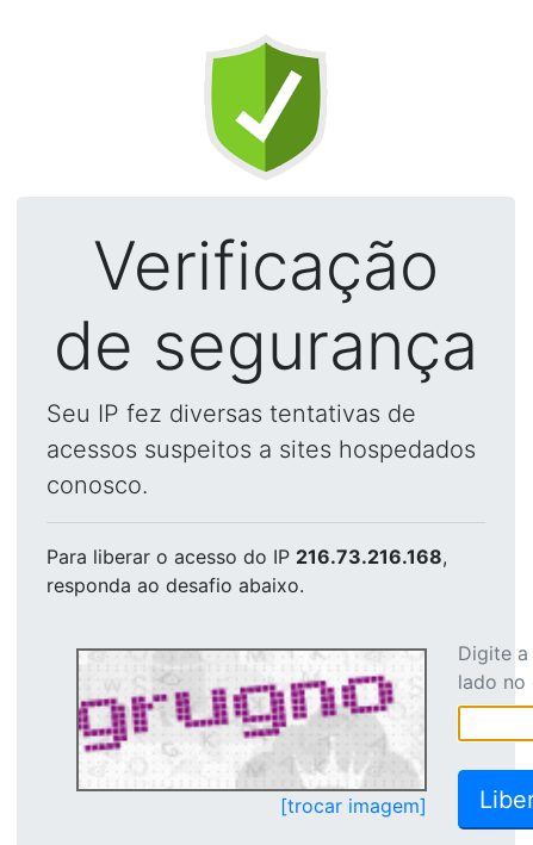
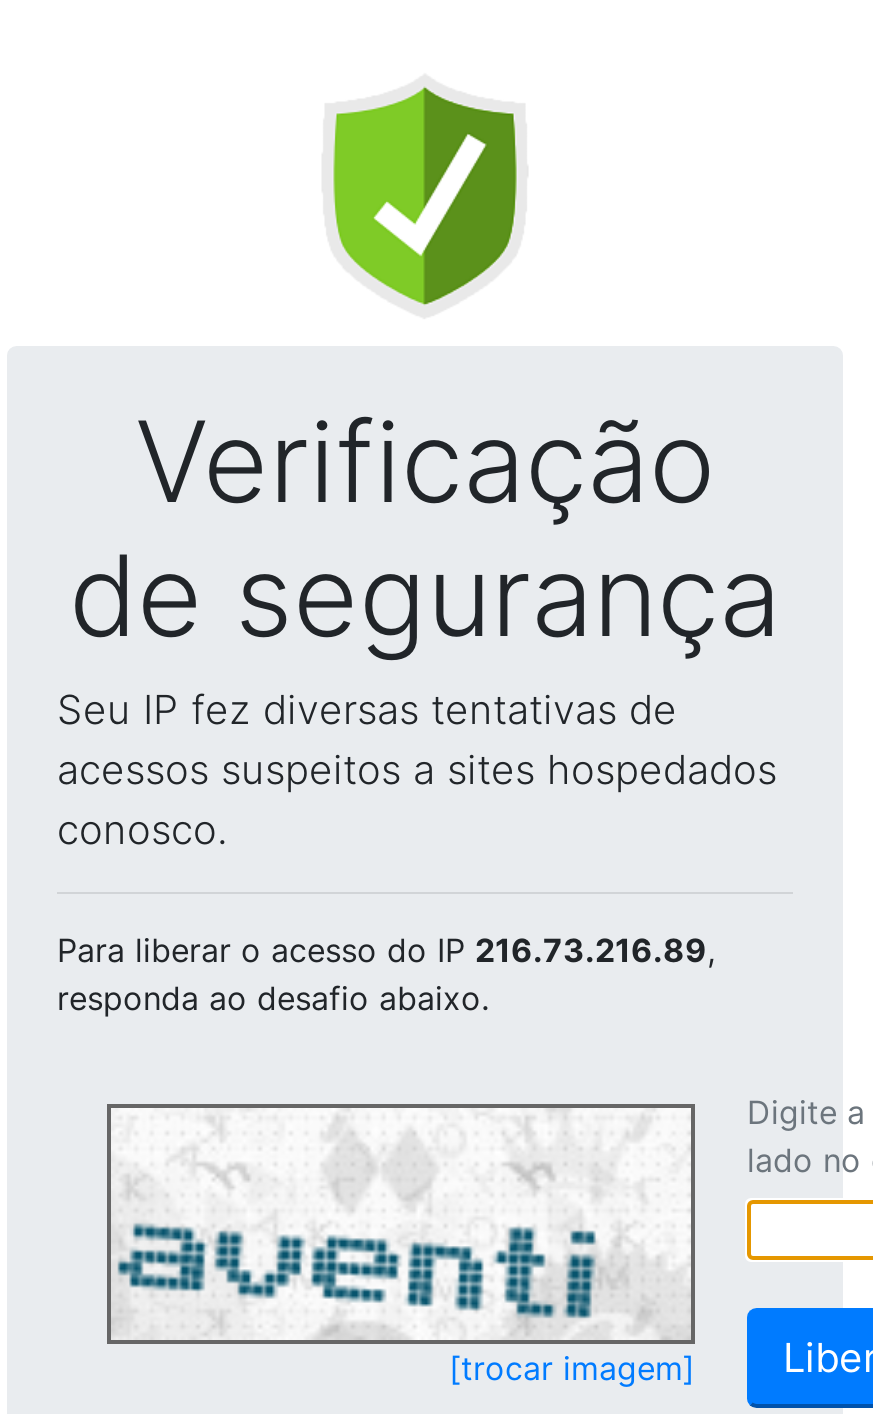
[47,545,447,568] Para liberar o acesso do IP 216.73.216.168, -> [57,930,715,970] Para liberar o acesso do IP 216.73.216.89,
[78,654,395,788] [image] -> [111,1112,639,1336] [image]

